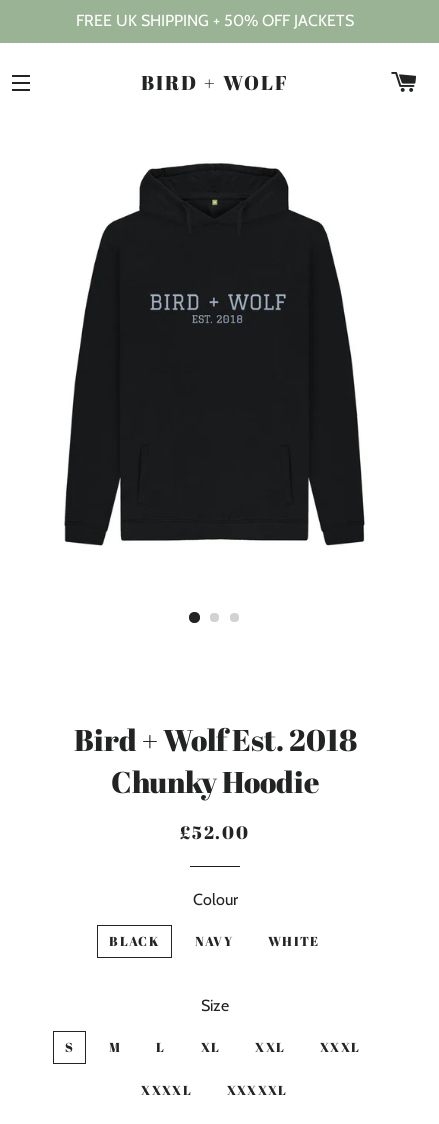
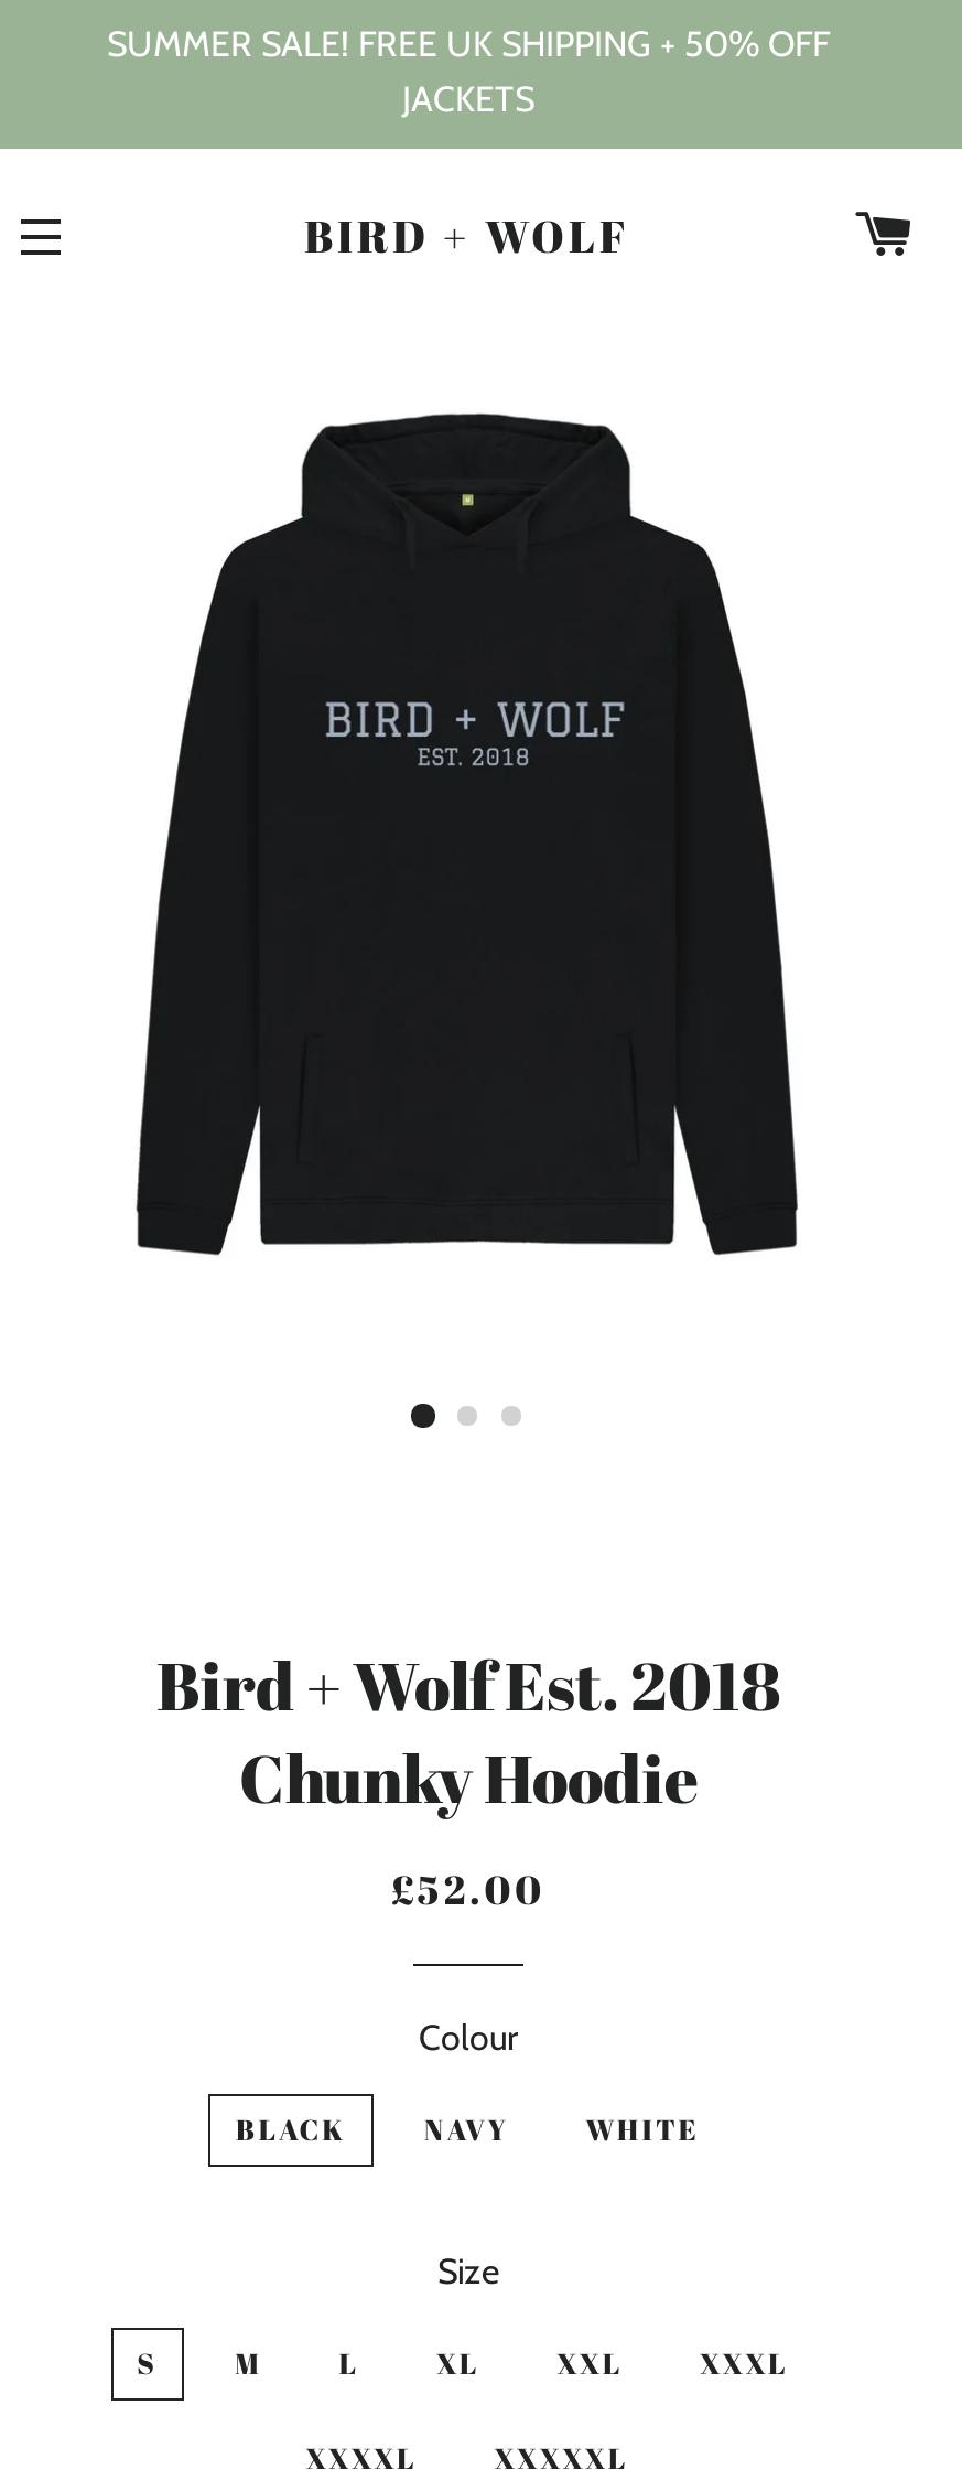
[76,11,354,30] FREE UK SHIPPING + 50% OFF JACKETS -> [107,23,830,120] SUMMER SALE! FREE UK SHIPPING + 50% OFF | JACKETS

